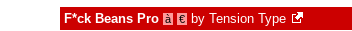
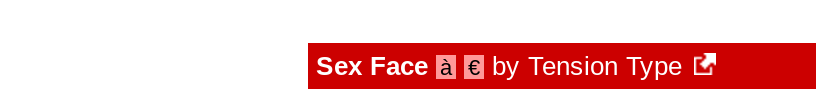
[64,11,171,26] F*ck Beans Pro à -> [316,51,452,81] Sex Face à

